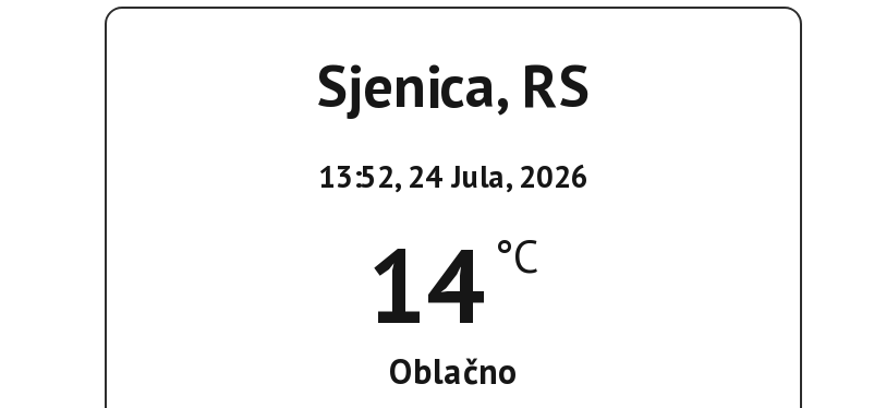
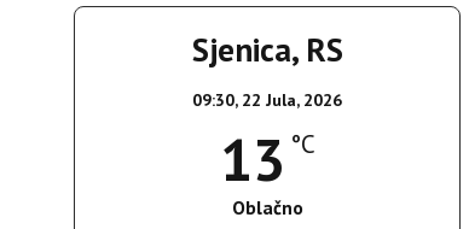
[318,157,588,196] 13:52, 24 Jula, 2026 -> [192,89,342,111] 09:30, 22 Jula, 2026
[367,216,539,351] 14 °C -> [219,121,315,196] 13 °C

